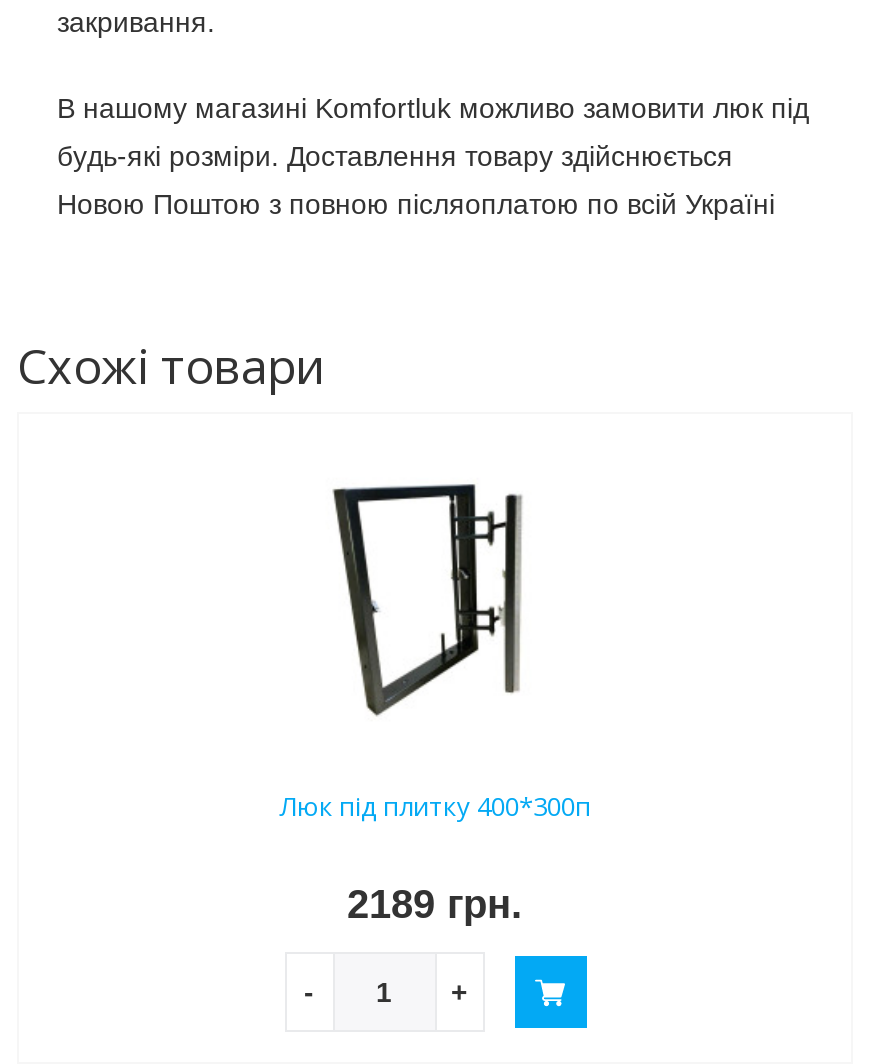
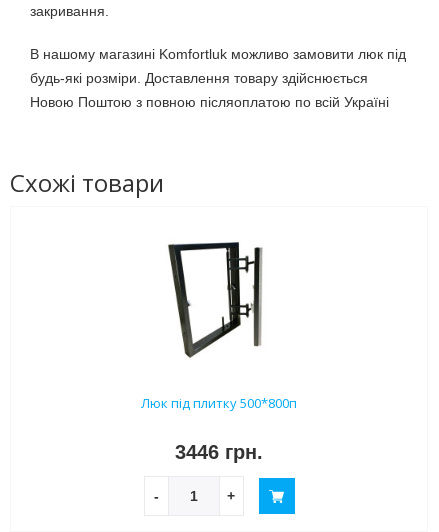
[279,789,591,825] Люк під плитку 400*300п -> [141,394,297,412] Люк під плитку 500*800п
[347,883,523,927] 2189 грн. -> [175,441,263,463] 3446 грн.

